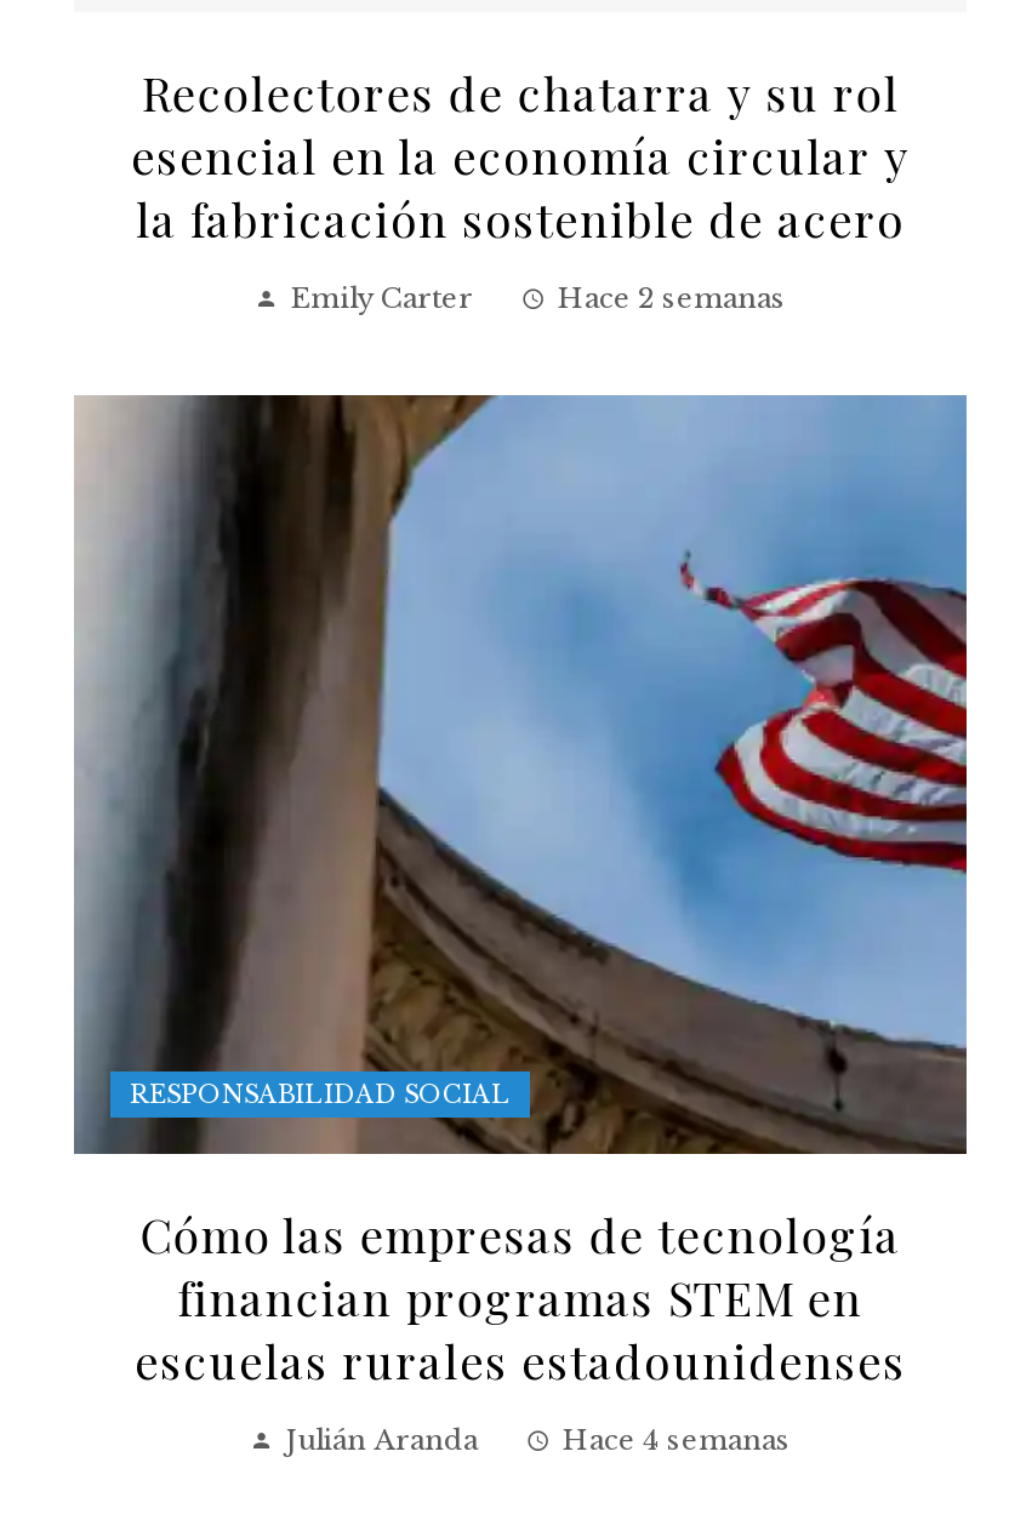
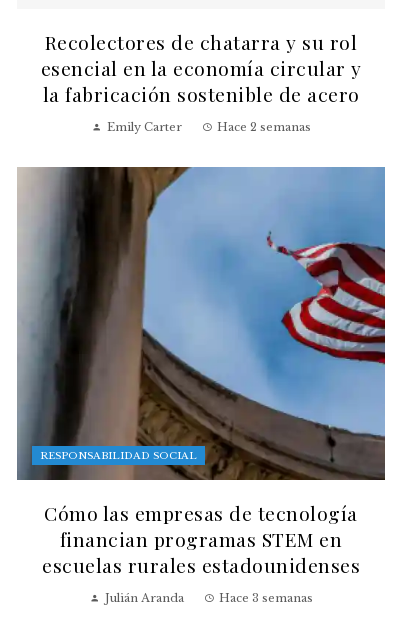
[563,1423,791,1457] Hace 4 semanas -> [218,591,312,605] Hace 3 semanas

